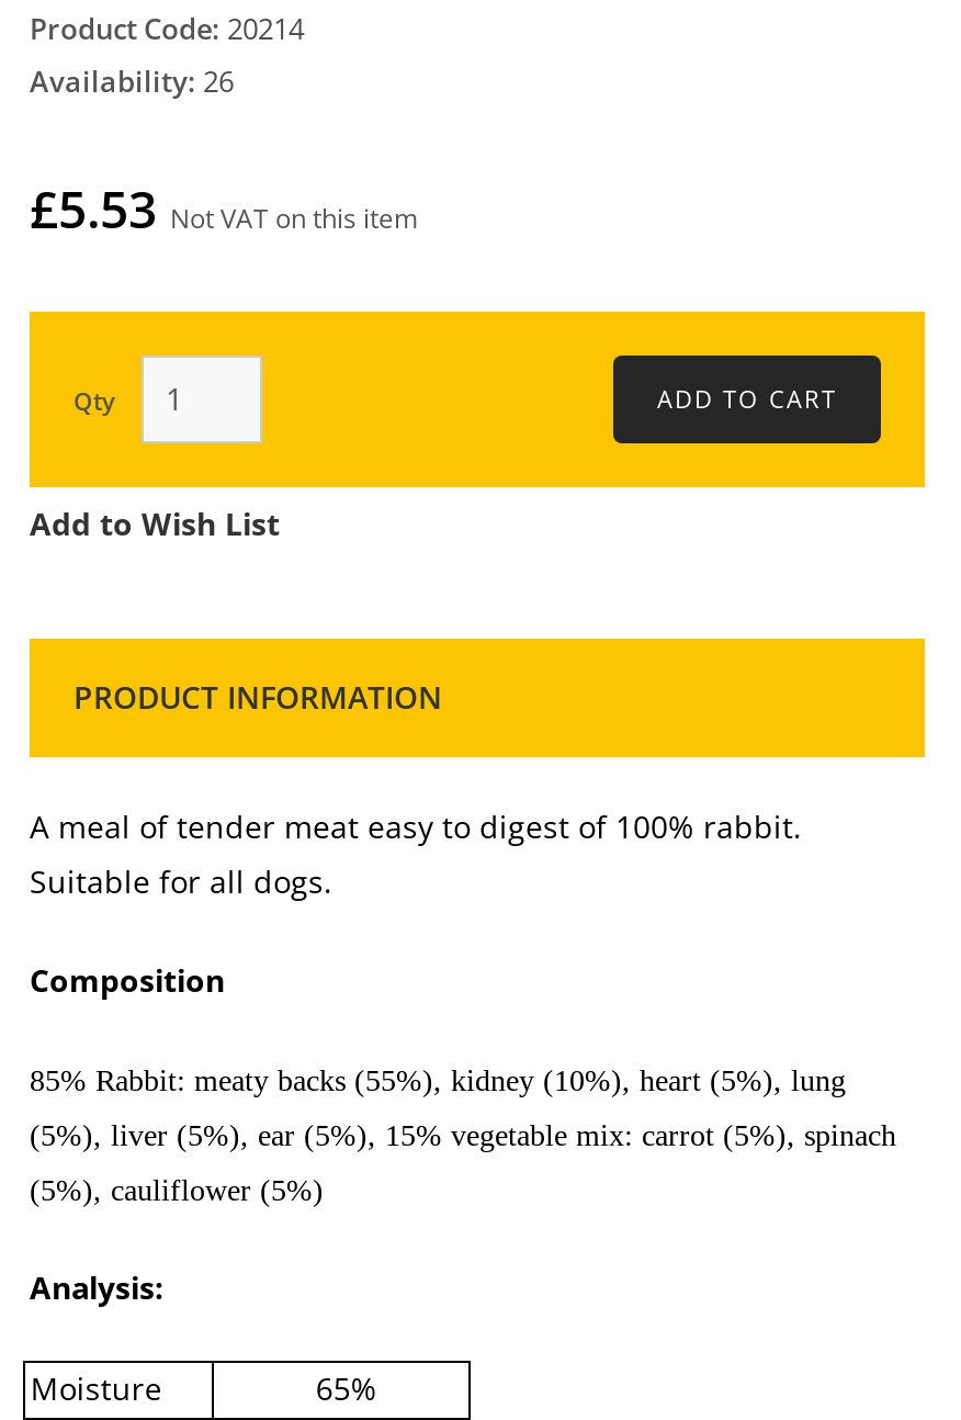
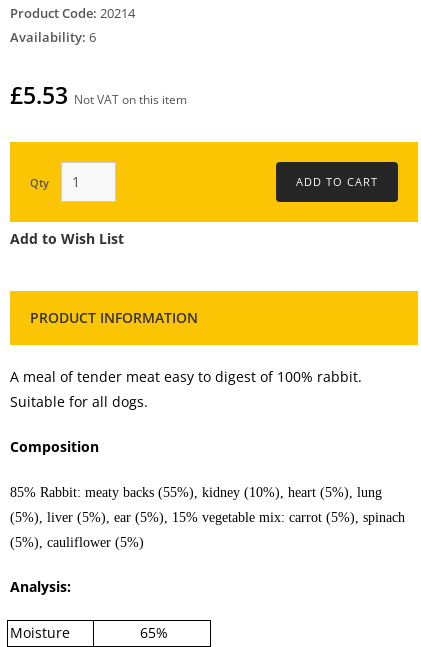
[30,61,234,101] Availability: 26 -> [10,28,96,46] Availability: 6

